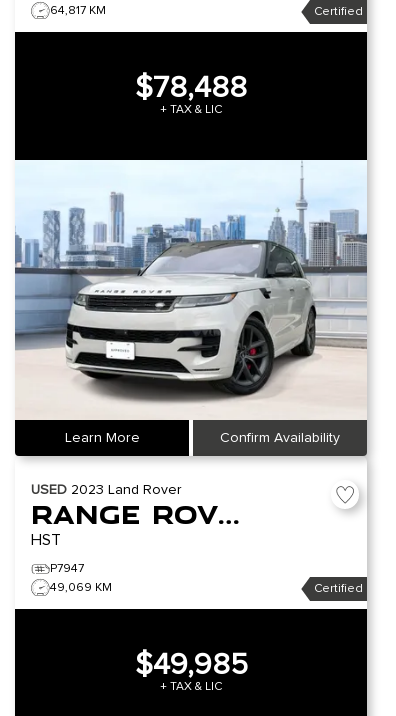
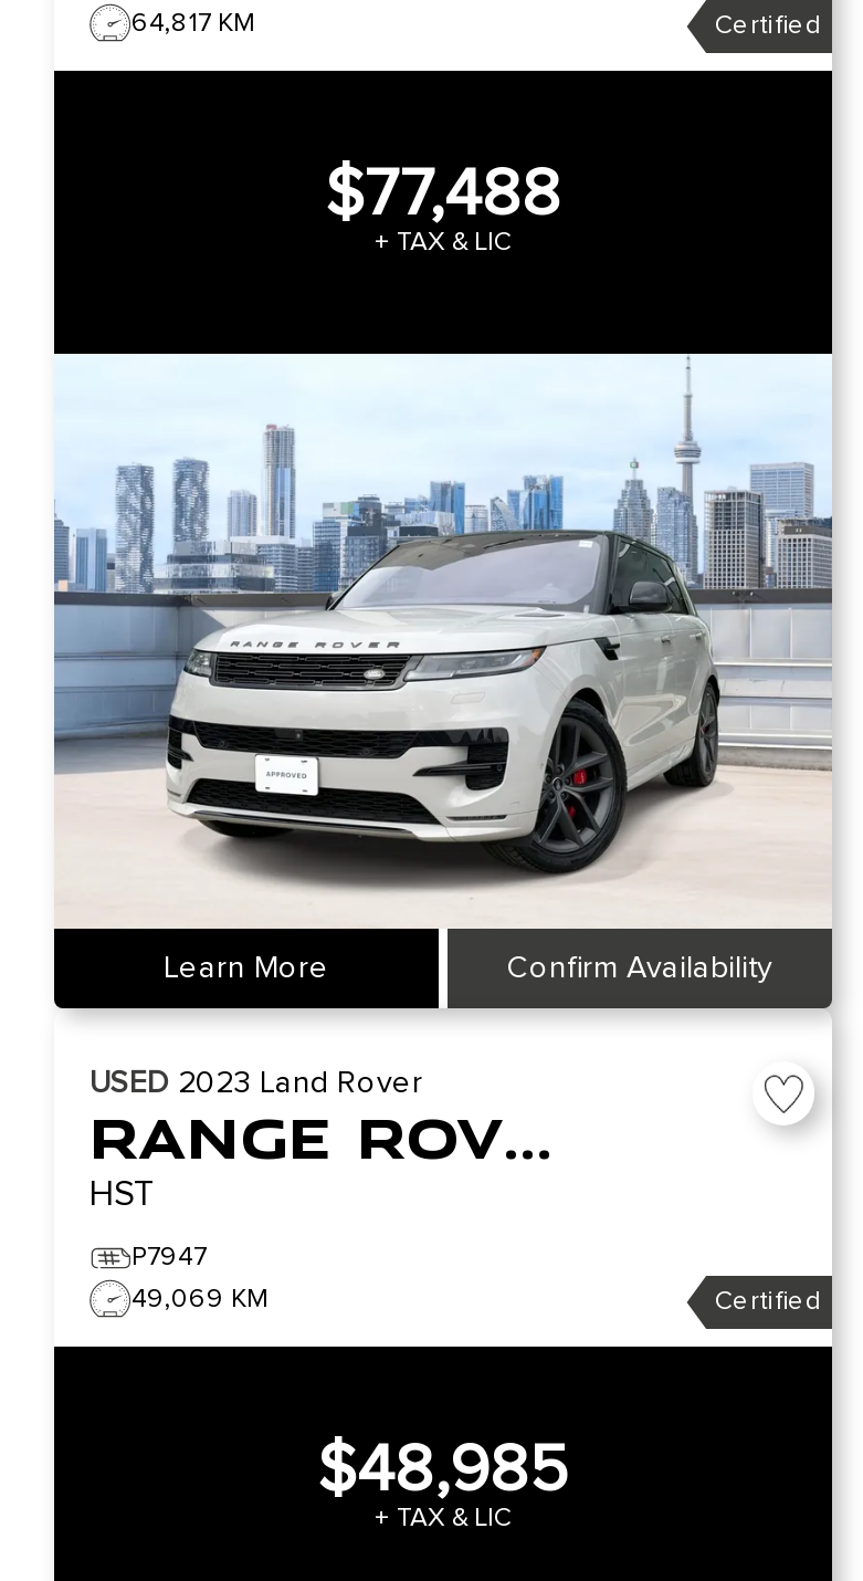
[135,73,247,103] $78,488 -> [325,161,561,228] $77,488
[134,650,247,680] $49,985 -> [317,1437,569,1504] $48,985

